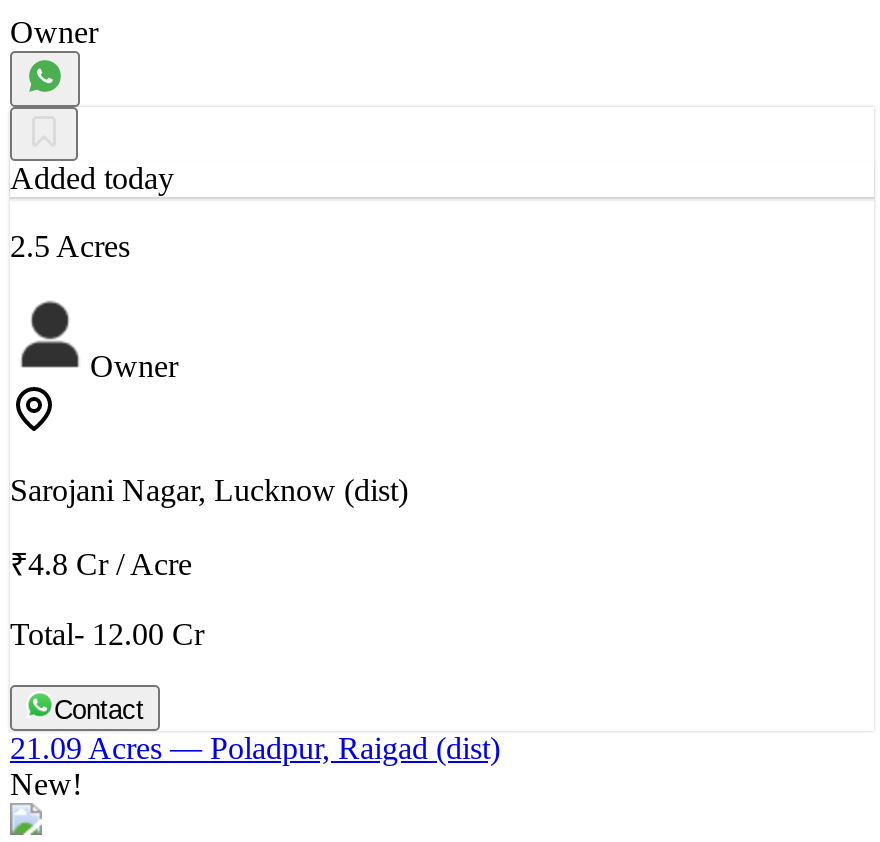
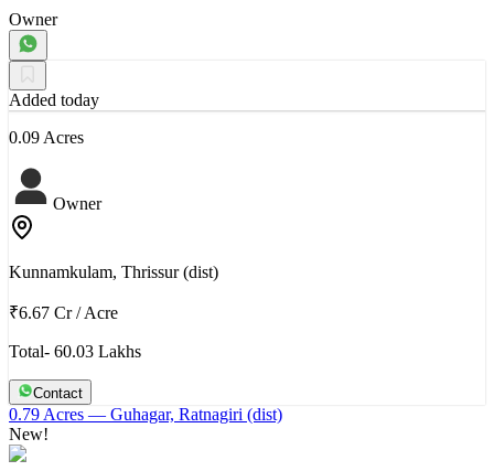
[10,230,130,264] 2.5 Acres -> [9,128,84,147] 0.09 Acres
[10,474,408,508] Sarojani Nagar, Lucknow (dist) -> [9,263,218,282] Kunnamkulam, Thrissur (dist)
[10,548,192,582] ₹4.8 Cr / Acre -> [9,304,118,323] ₹6.67 Cr / Acre
[10,618,204,652] Total- 12.00 Cr -> [9,342,141,361] Total- 60.03 Lakhs
[10,732,500,766] 21.09 Acres — Poladpur, Raigad (dist) -> [9,405,282,424] 0.79 Acres — Guhagar, Ratnagiri (dist)

